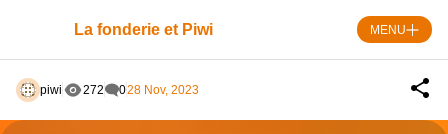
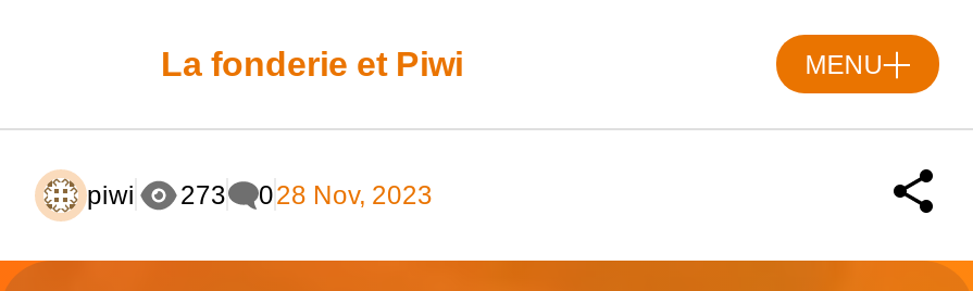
[40,82,199,96] piwi 272 0 28 Nov, 2023 -> [87,179,433,210] piwi 273 0 28 Nov, 2023

